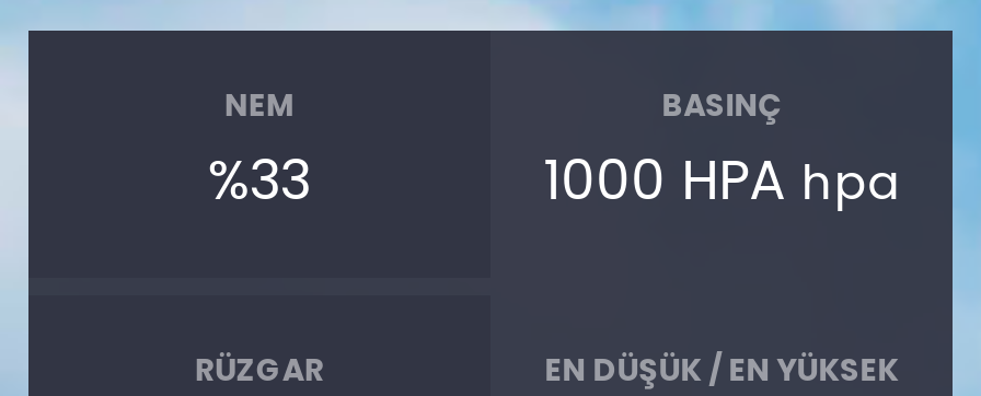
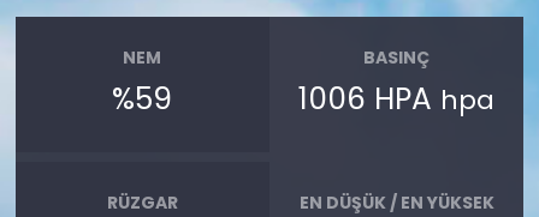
[208,142,311,219] %33 -> [112,78,173,120] %59
[543,142,900,219] 1000 HPA hpa -> [298,78,495,120] 1006 HPA hpa

